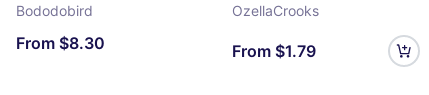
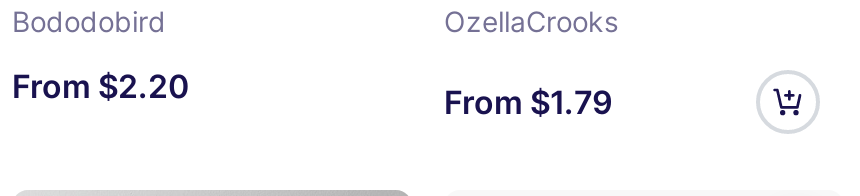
[16,33,105,53] From $8.30 -> [12,66,190,106] From $2.20

